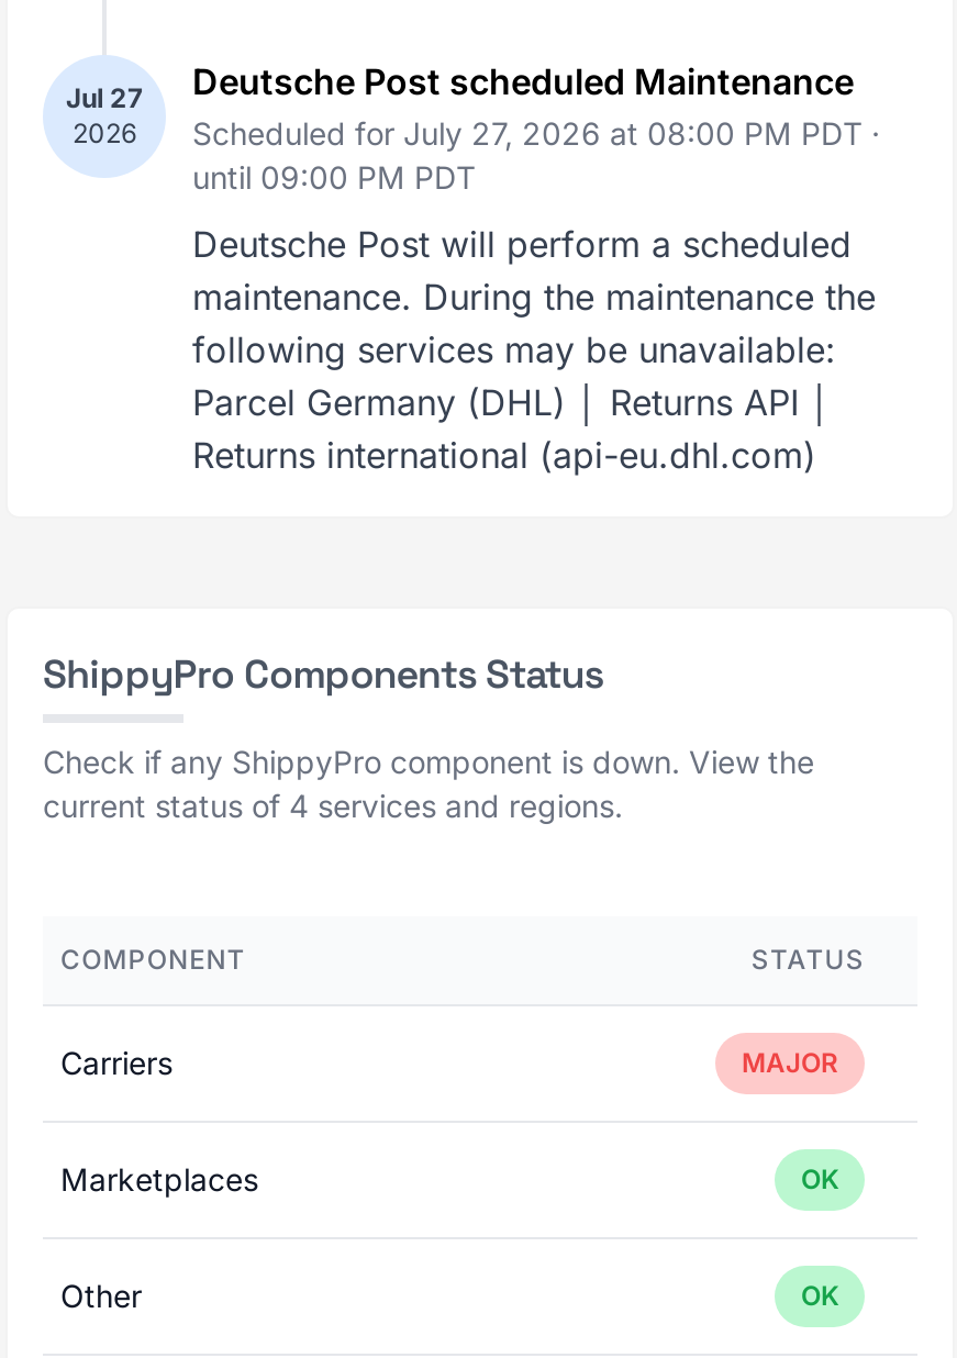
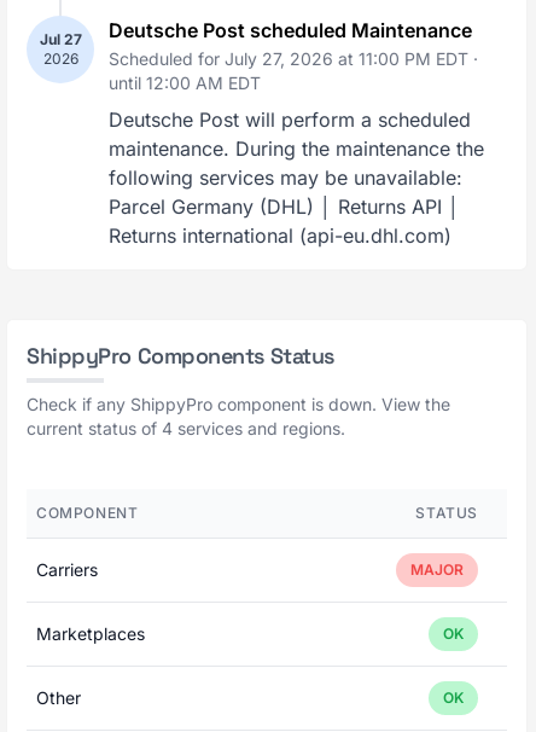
[192,114,880,152] Scheduled for July 27, 2026 at 08:00 PM PDT · -> [109,48,478,69] Scheduled for July 27, 2026 at 11:00 PM EDT ·
[192,158,476,196] until 09:00 PM PDT -> [109,72,261,93] until 12:00 AM EDT

